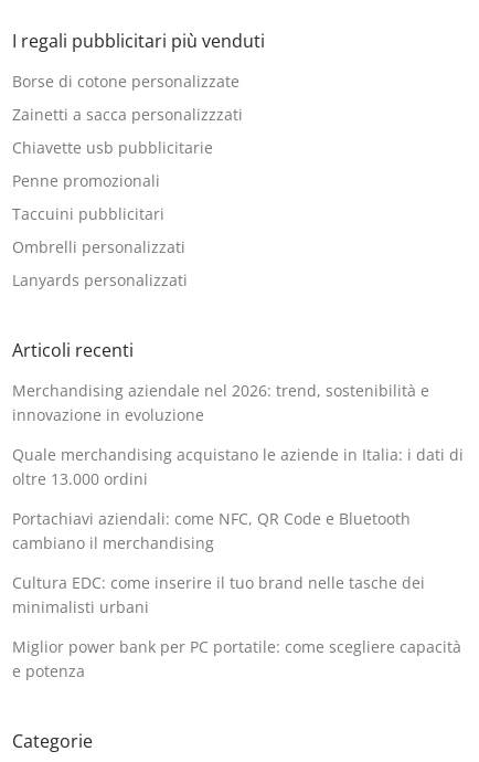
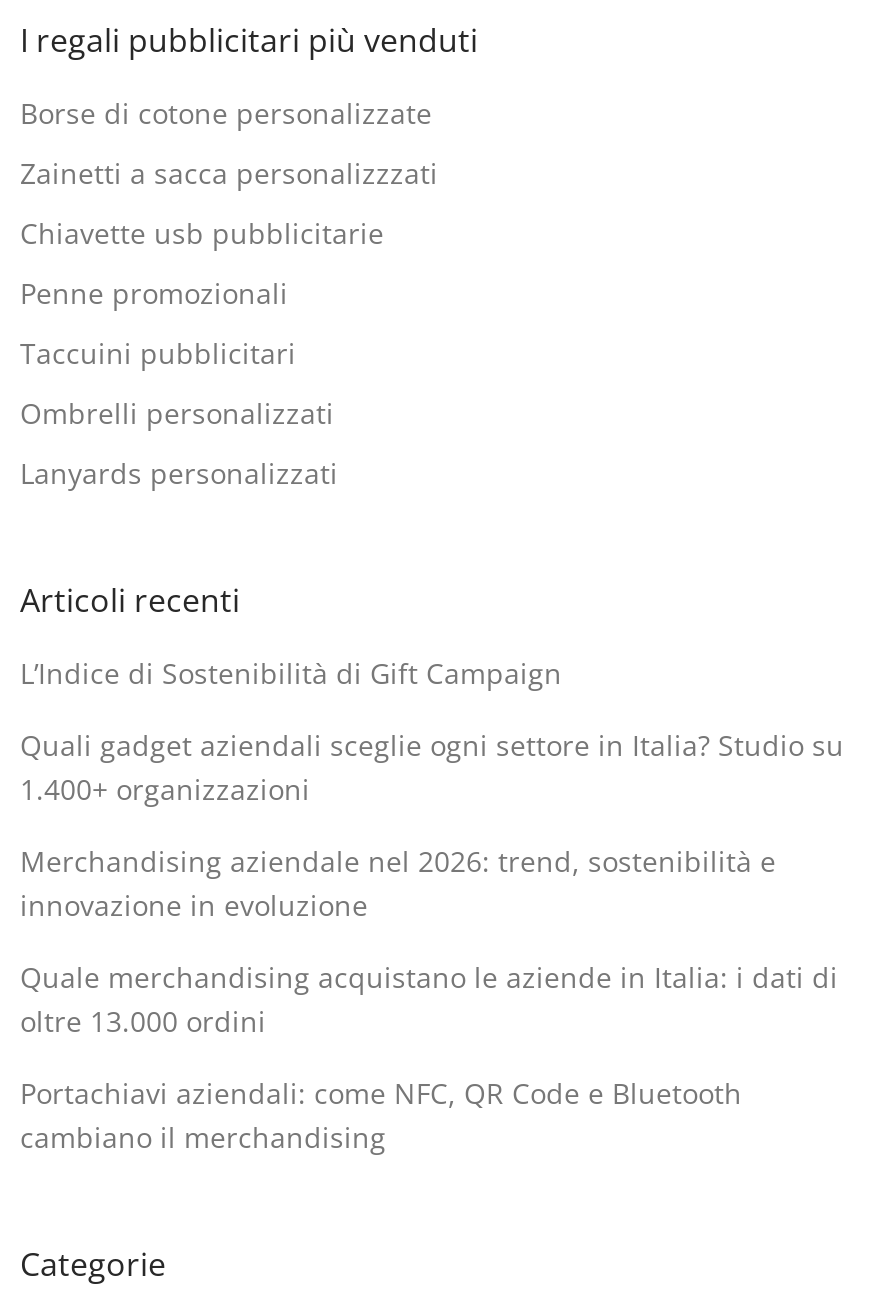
none -> [20,654,844,808] L’Indice di Sostenibilità di Gift Campaign | Quali gadget aziendali sceglie ogni settore in Italia? Studio su | 1.400+ organizzazioni
moved [12,380,464,553] -> [20,842,838,1156]: Merchandising aziendale nel 2026: trend, sostenibilità e | innovazione in evoluzione | Quale merchandising acquistano le aziende in Italia: i dati di | oltre 13.000 ordini | Portachiavi aziendali: come NFC, QR Code e Bluetooth | cambiano il merchandising
[12,572,461,681] Cultura EDC: come inserire il tuo brand nelle tasche dei | minimalisti urbani | Miglior power bank per PC portatile: come scegliere capacità | e potenza -> none

